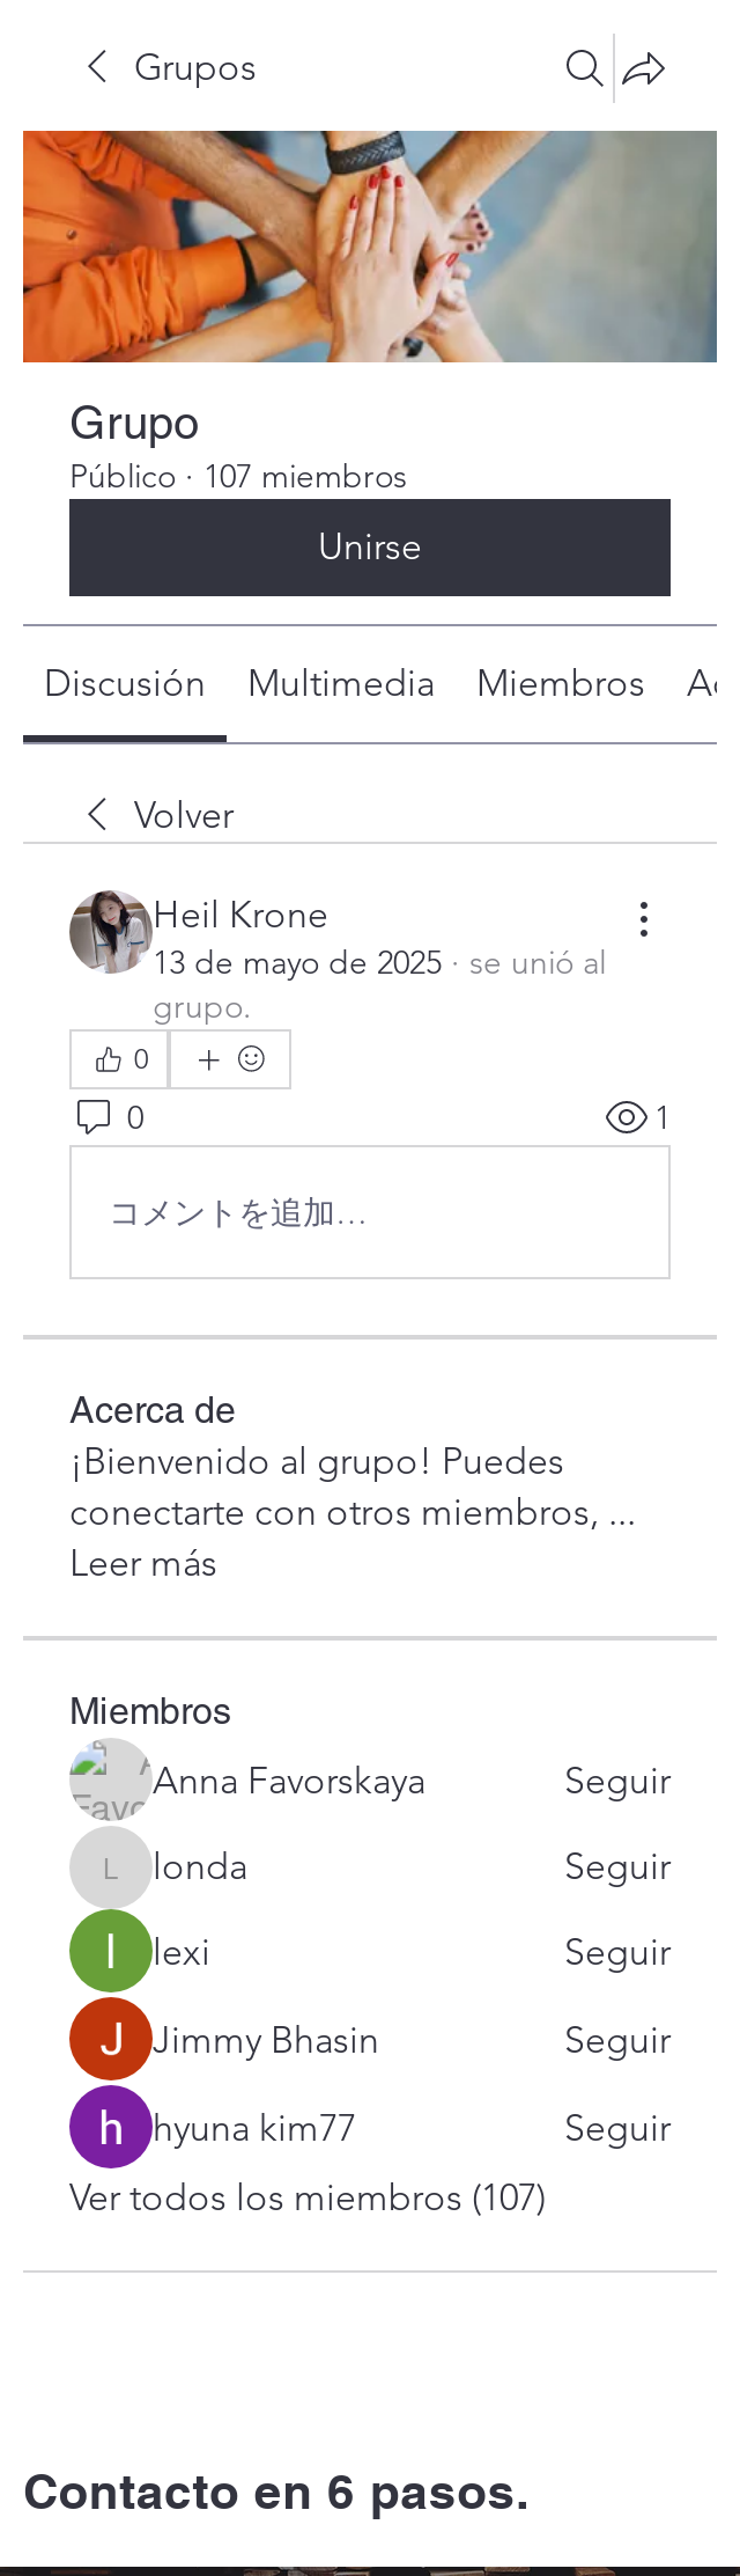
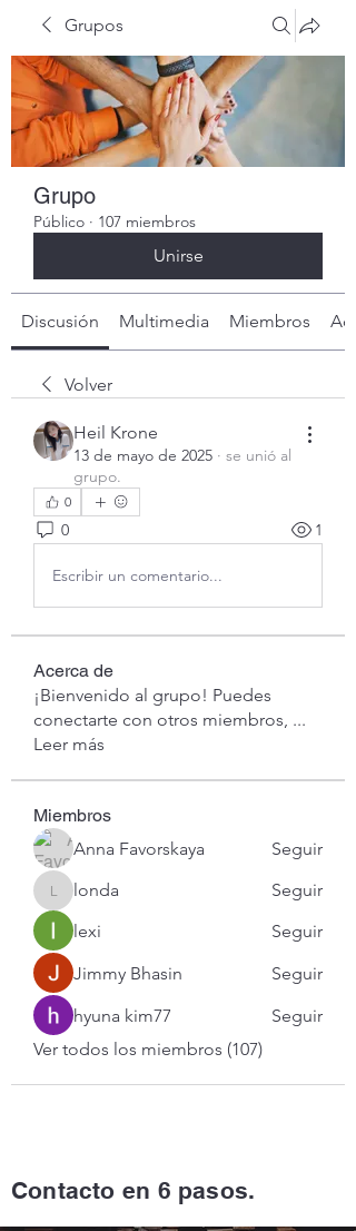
[109,1190,368,1232] コメントを追加… -> [52,565,222,585] Escribir un comentario...

